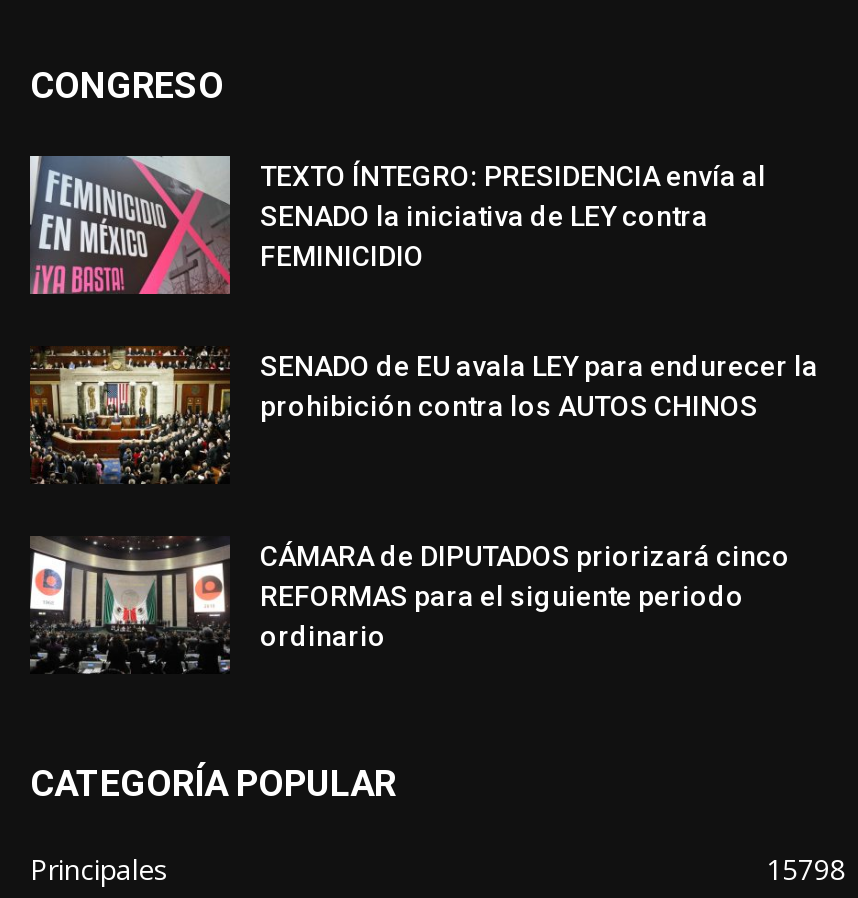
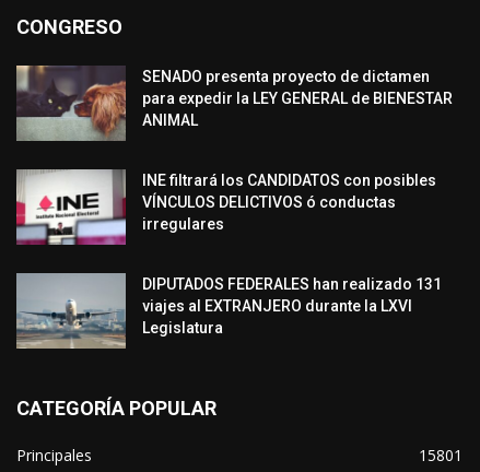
[28,154,766,296] [image] | TEXTO ÍNTEGRO: PRESIDENCIA envía al | SENADO la iniciativa de LEY contra | FEMINICIDIO -> [15,64,453,142] [image] | SENADO presenta proyecto de dictamen | para expedir la LEY GENERAL de BIENESTAR | ANIMAL
[28,346,818,484] [image] | SENADO de EU avala LEY para endurecer la | prohibición contra los AUTOS CHINOS -> [15,168,436,246] [image] | INE filtrará los CANDIDATOS con posibles | VÍNCULOS DELICTIVOS ó conductas | irregulares
[30,536,790,674] [image] | CÁMARA de DIPUTADOS priorizará cinco | REFORMAS para el siguiente periodo | ordinario -> [15,272,442,350] [image] | DIPUTADOS FEDERALES han realizado 131 | viajes al EXTRANJERO durante la LXVI | Legislatura
[766,850,846,888] 15798 -> [419,445,463,466] 15801

